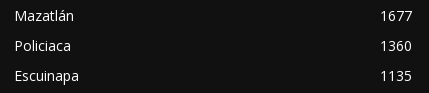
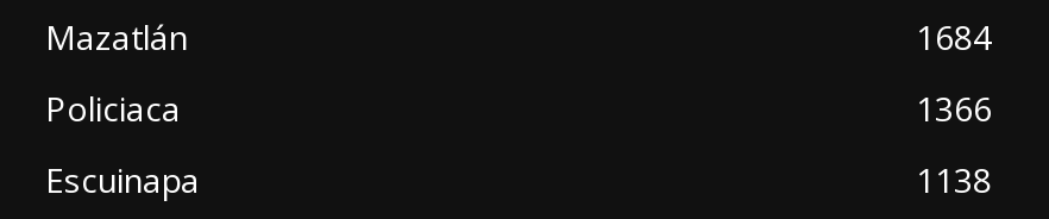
[380,6,412,25] 1677 -> [916,14,992,60] 1684
[380,36,412,55] 1360 -> [916,86,992,131] 1366
[380,66,412,85] 1135 -> [916,157,992,202] 1138

